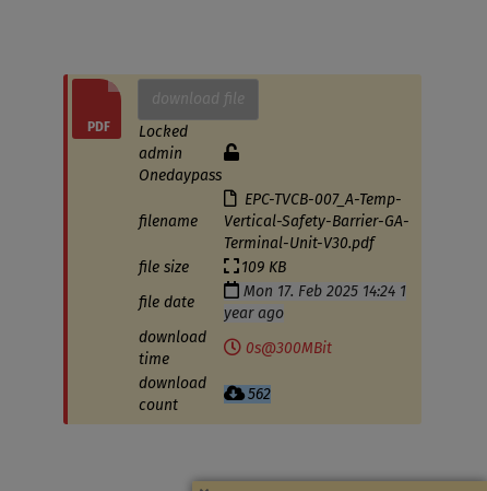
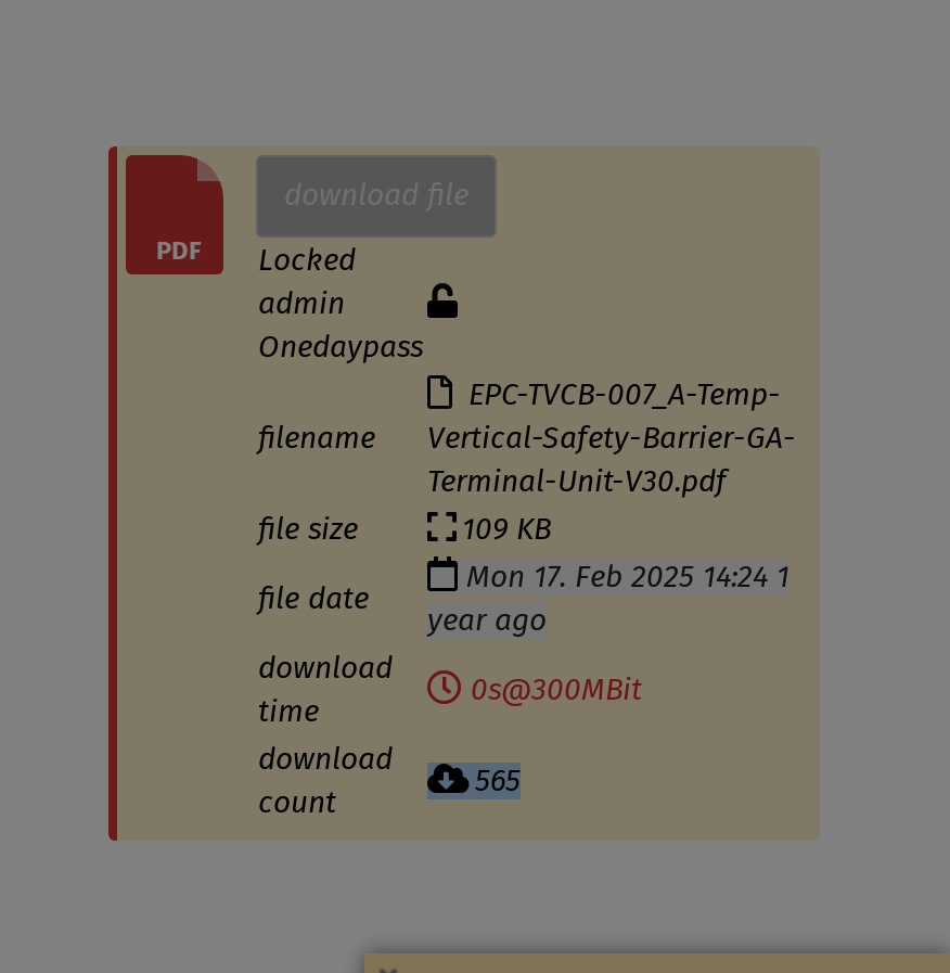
[248,385,271,404] 562 -> [475,763,521,800] 565

